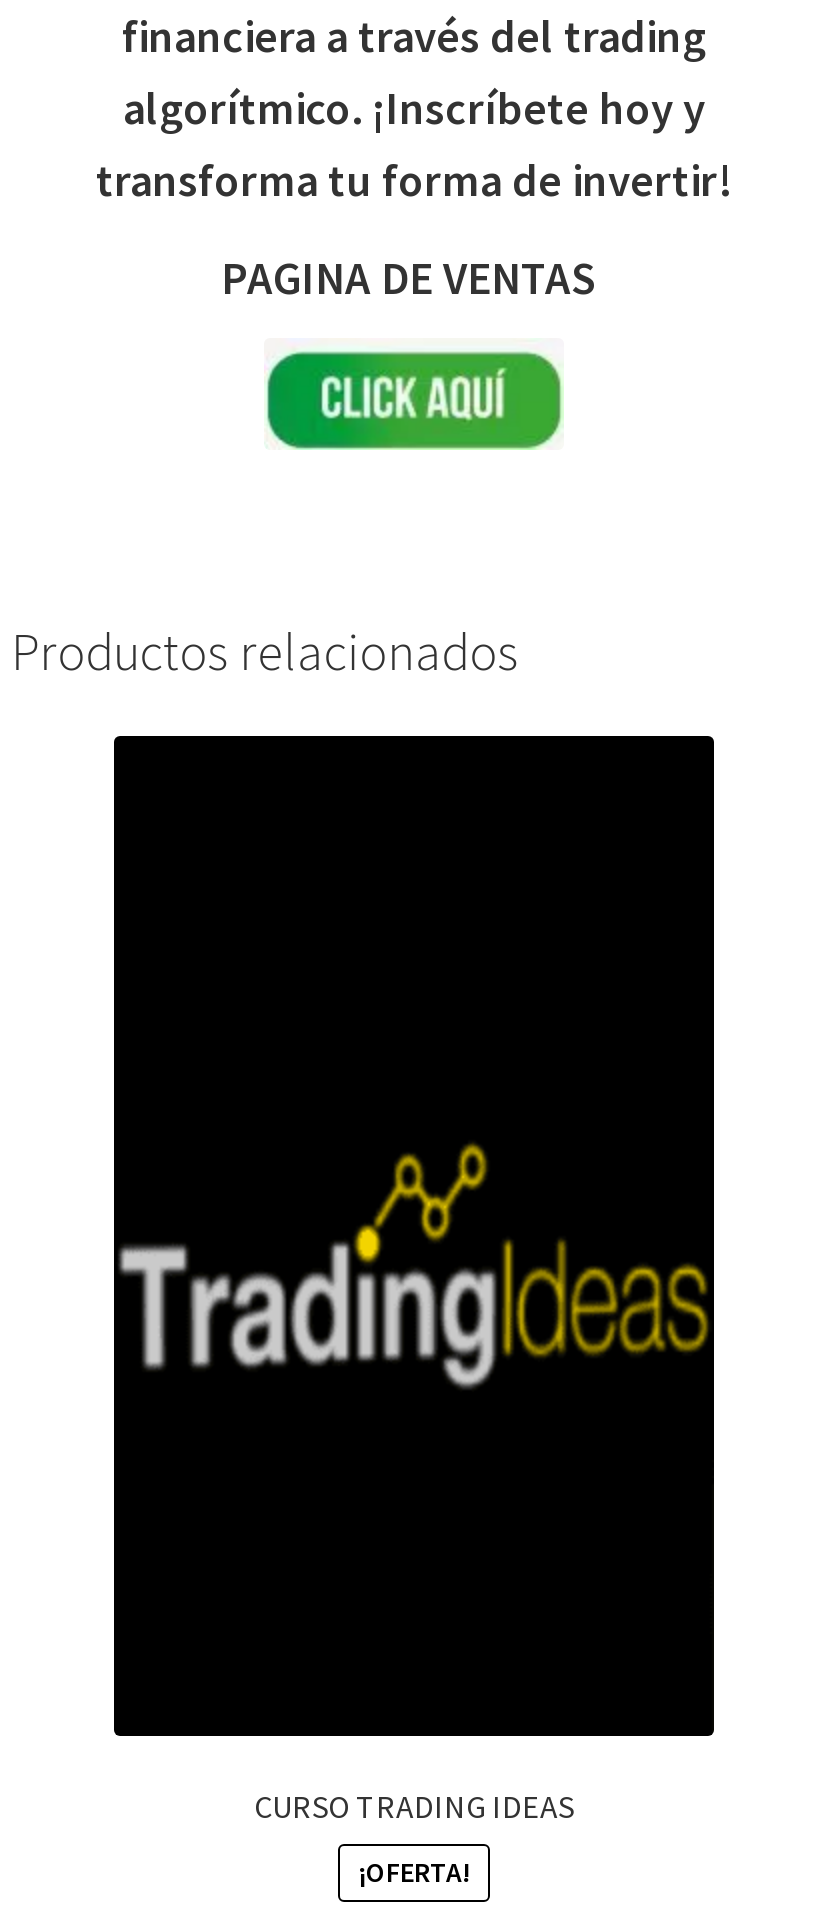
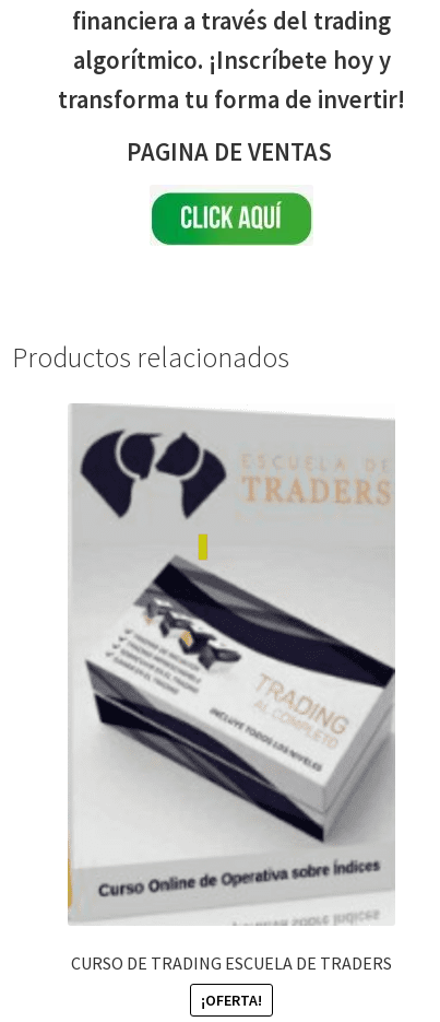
[112,733,716,1826] [image] | CURSO TRADING IDEAS -> [67,402,396,974] [image] | CURSO DE TRADING ESCUELA DE TRADERS

